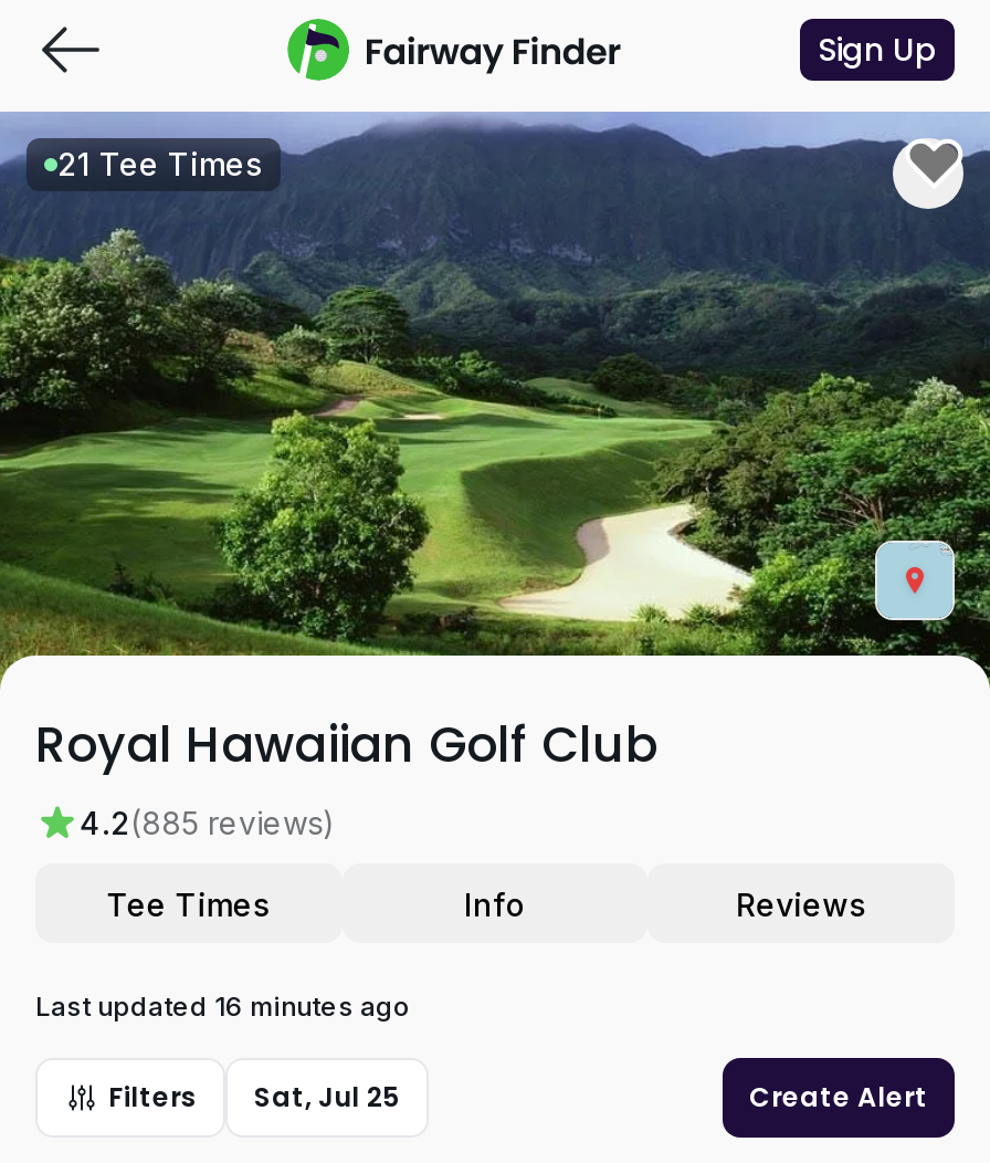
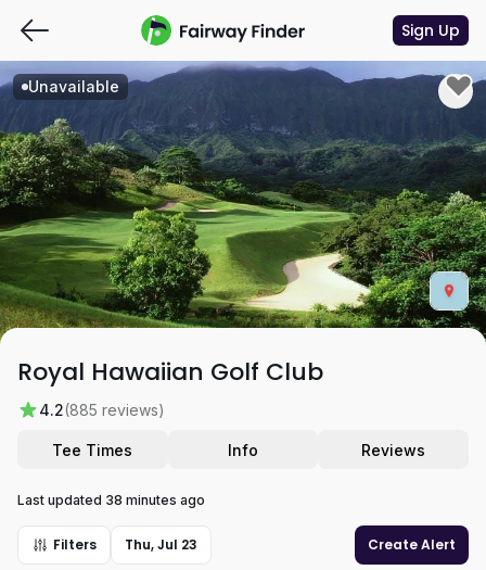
[57,145,263,182] 21 Tee Times -> [28,77,119,96] Unavailable
[35,989,411,1023] Last updated 16 minutes ago -> [17,492,205,508] Last updated 38 minutes ago
[108,1078,400,1115] Filters Sat, Jul 25 -> [53,535,197,554] Filters Thu, Jul 23

